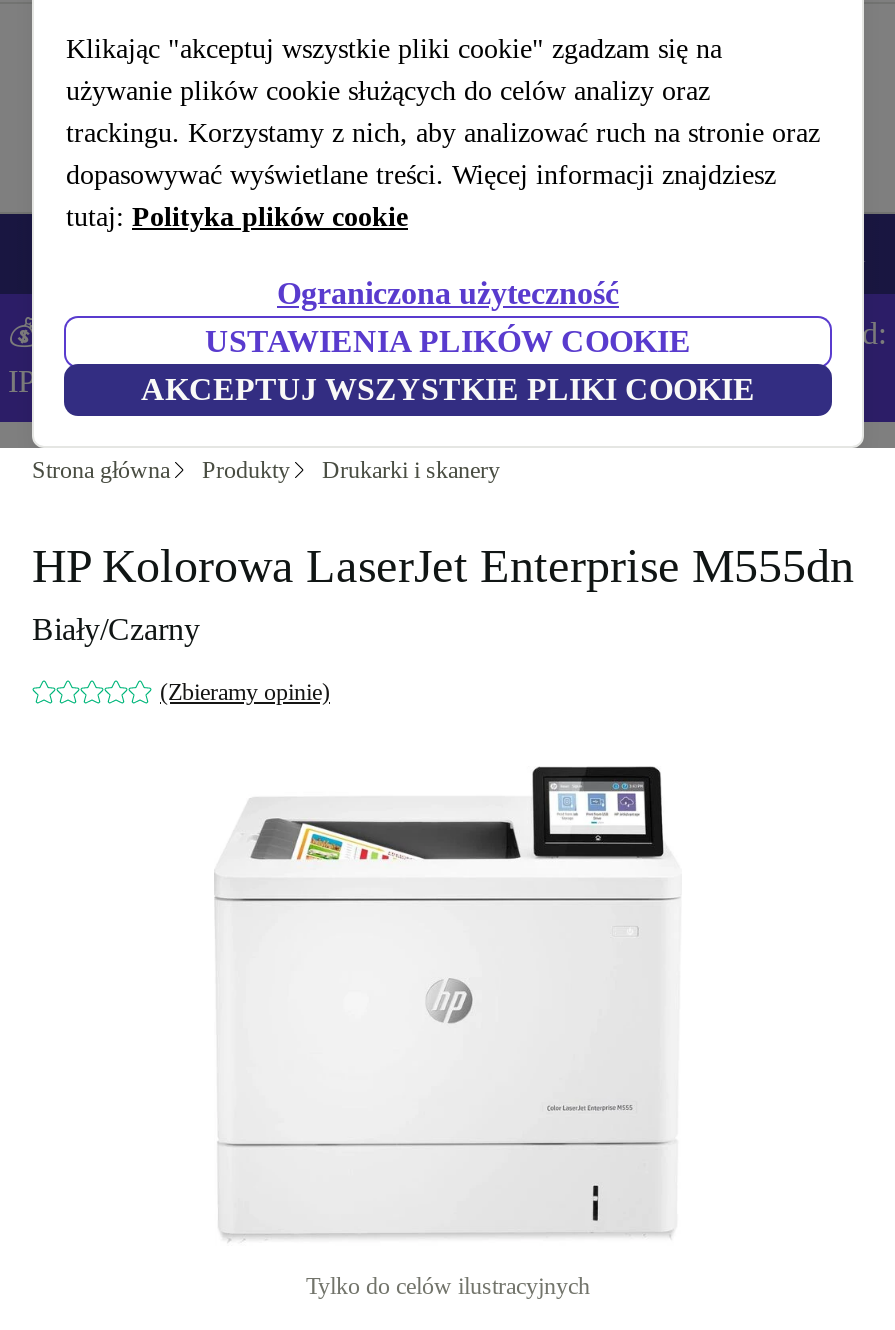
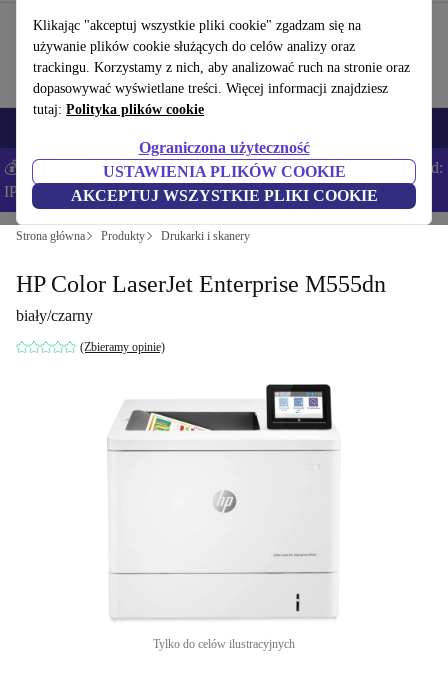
[32,540,854,646] HP Kolorowa LaserJet Enterprise M555dn | Biały/Czarny -> [16,271,386,324] HP Color LaserJet Enterprise M555dn | biały/czarny

